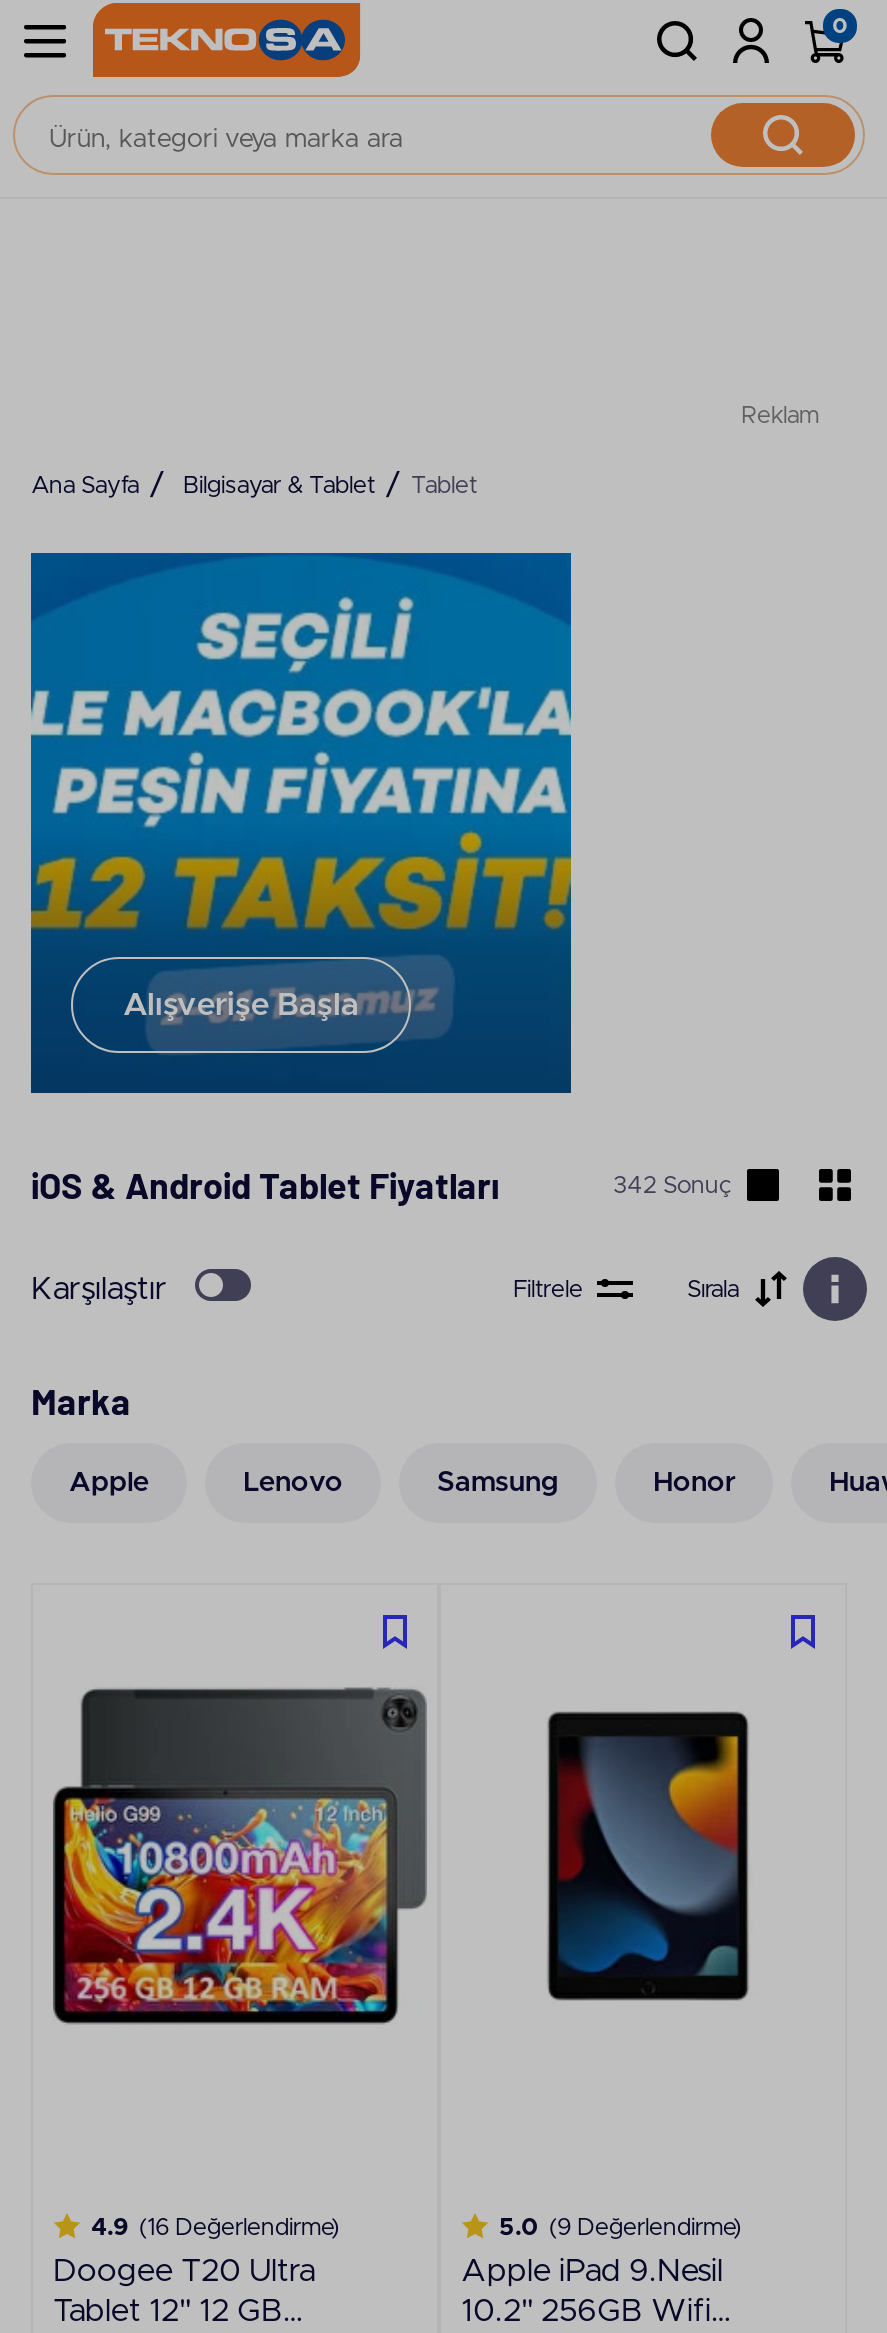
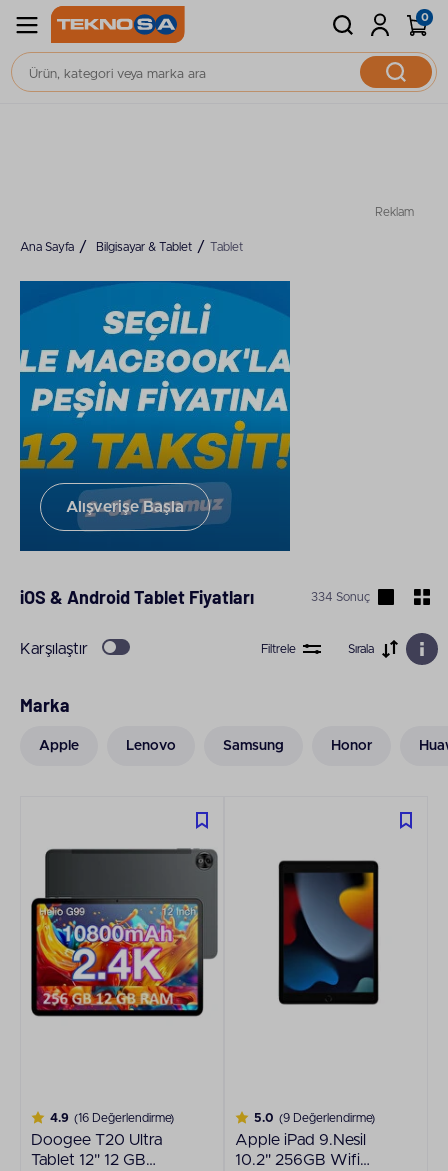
[613,1172,731,1196] 342 Sonuç -> [311,590,370,602] 334 Sonuç

